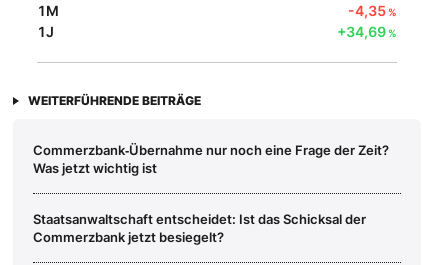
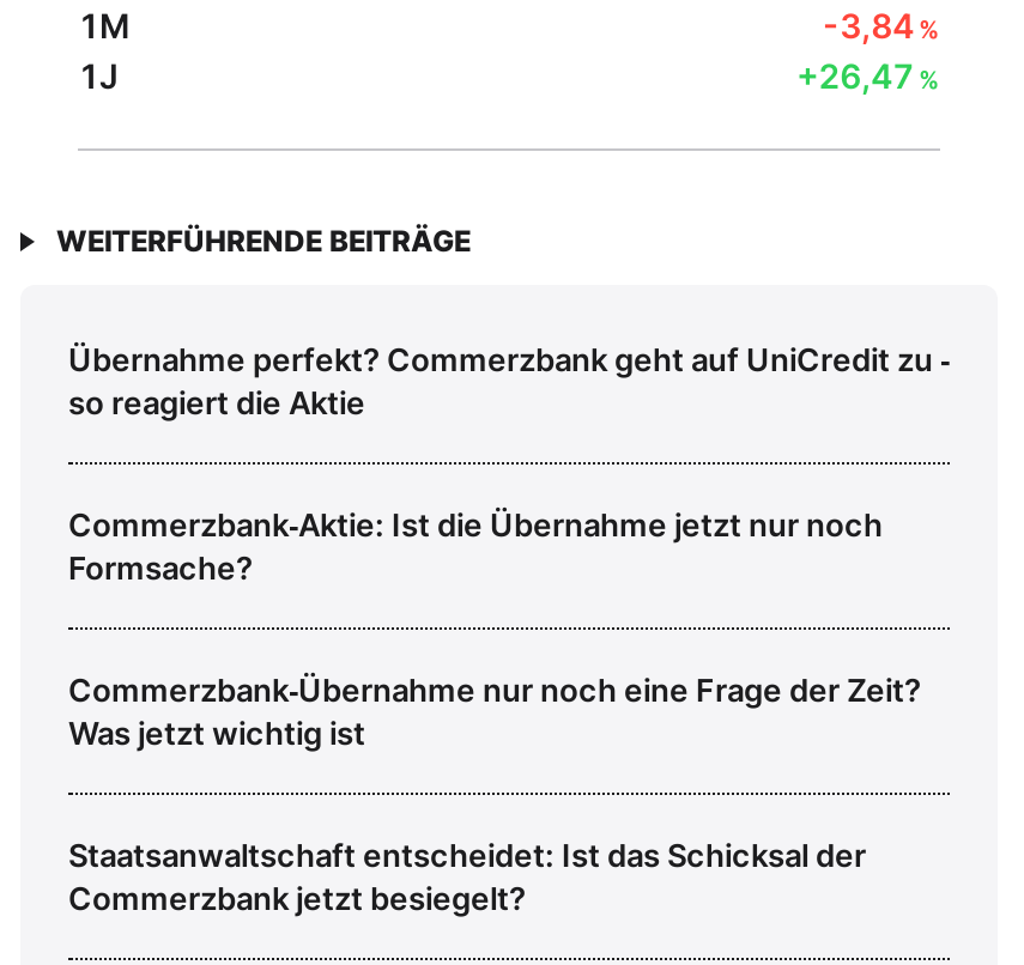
[348,2,397,19] -4,35% -> [823,5,940,46] -3,84%
[337,23,397,40] +34,69% -> [796,56,940,96] +26,47%
none -> [68,341,950,587] Übernahme perfekt? Commerzbank geht auf UniCredit zu ‑ | so reagiert die Aktie | Commerzbank‑Aktie: Ist die Übernahme jetzt nur noch | Formsache?

